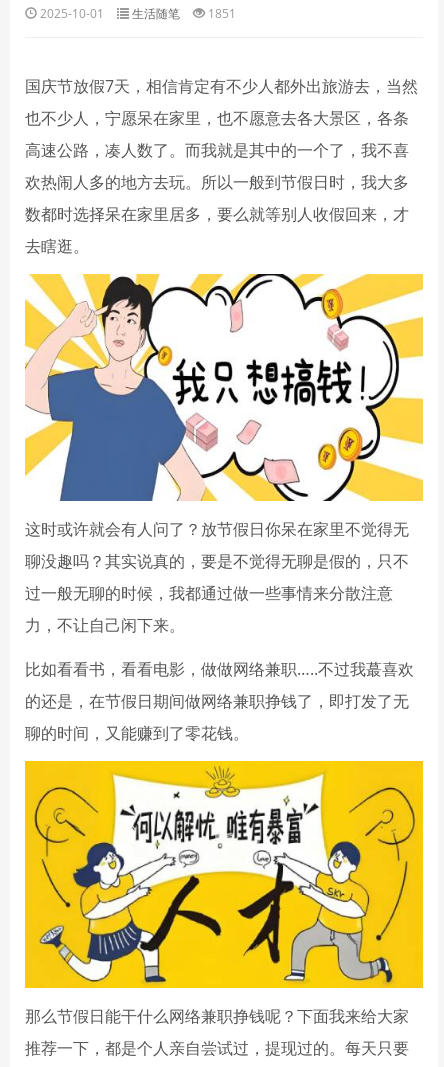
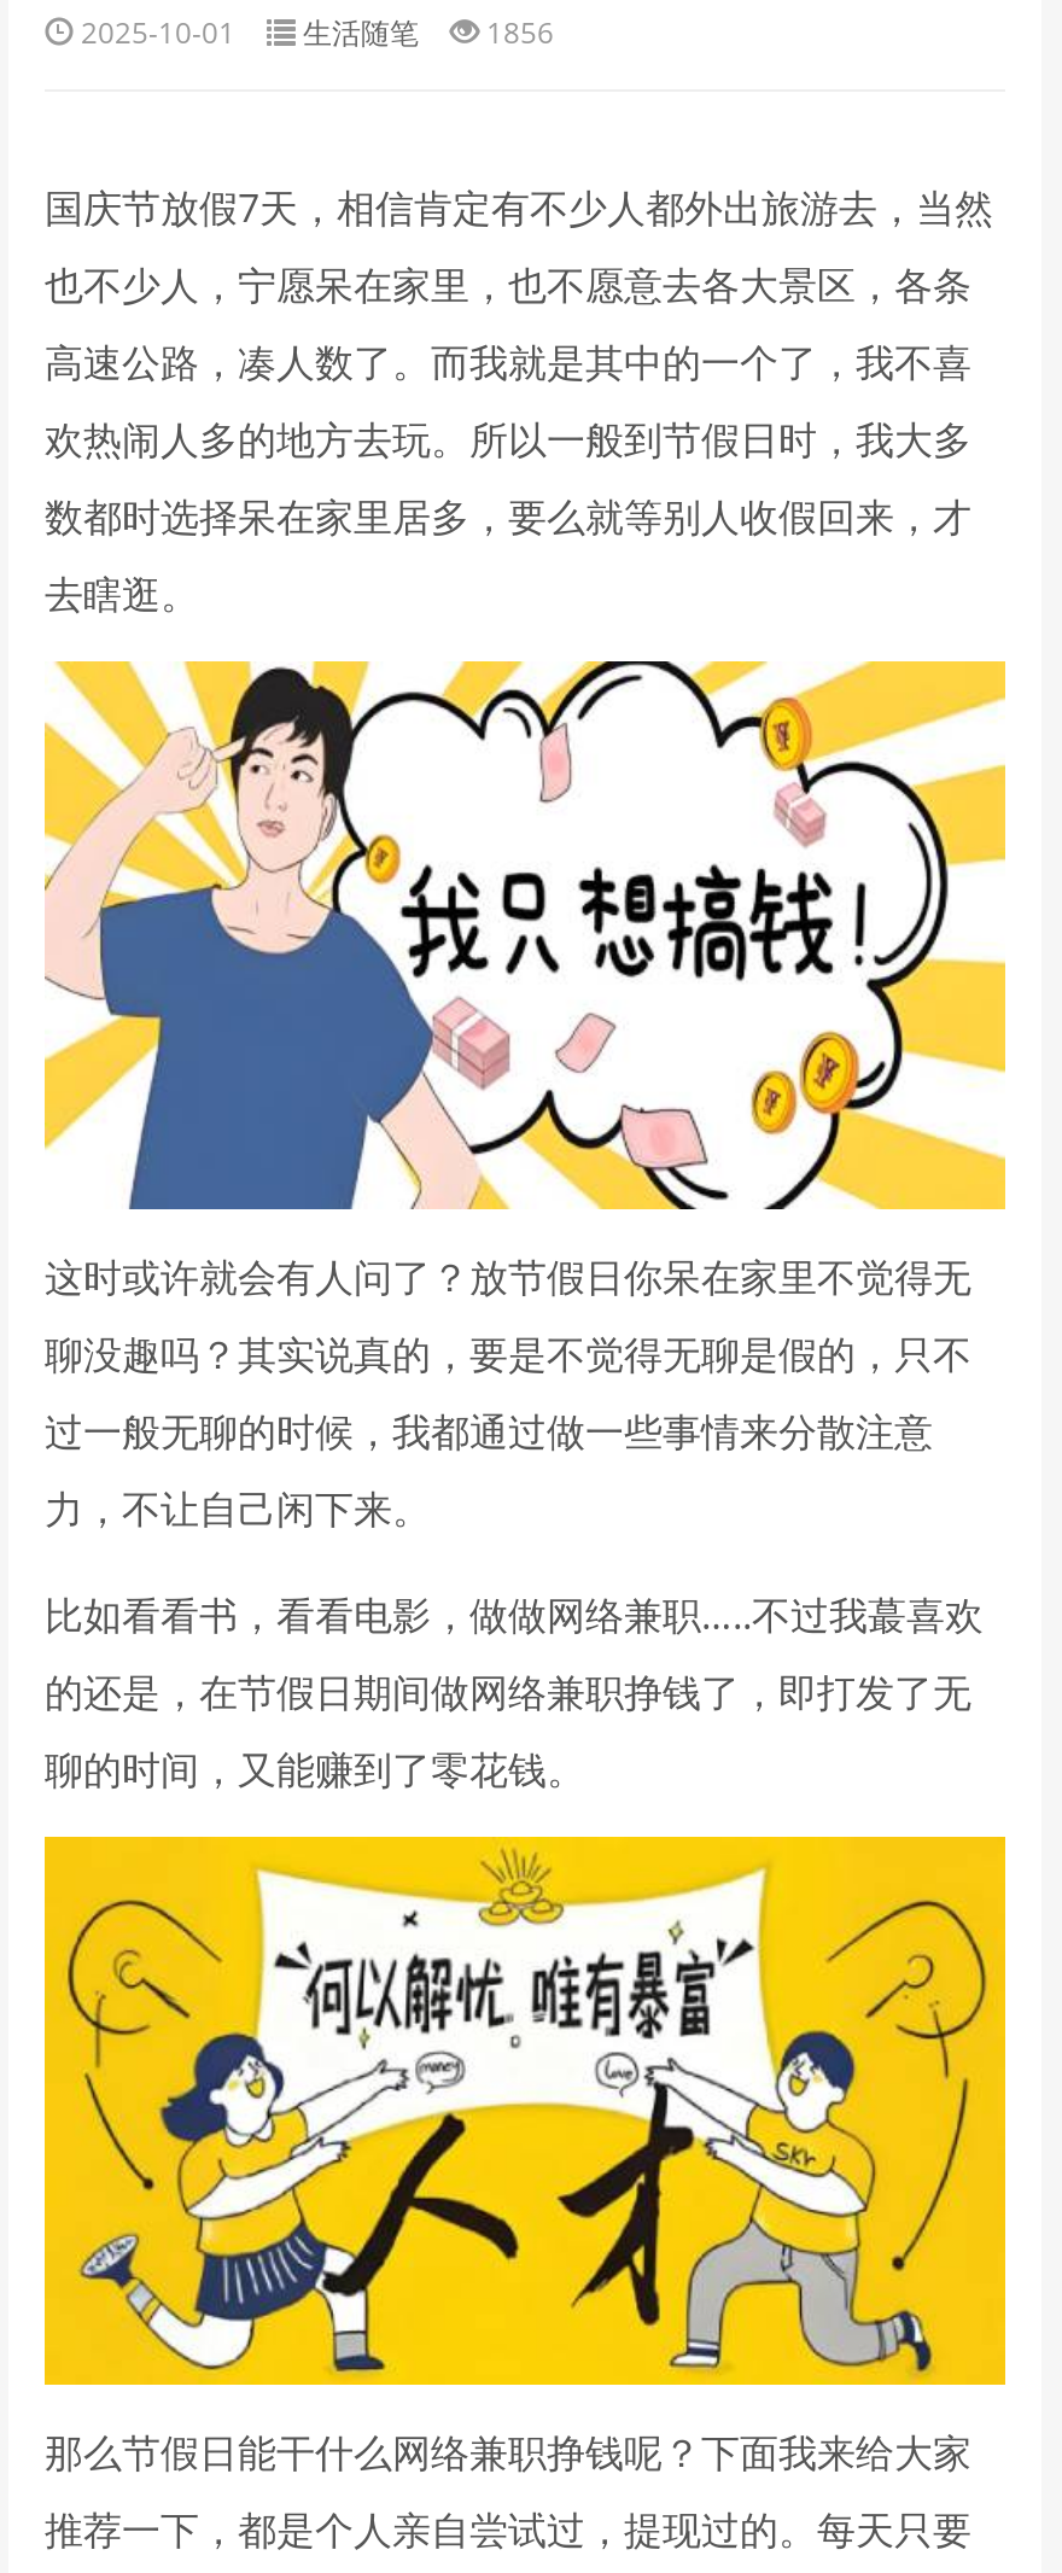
[37,5,236,22] 2025-10-01 生活随笔 1851 -> [74,12,554,53] 2025-10-01 生活随笔 1856

